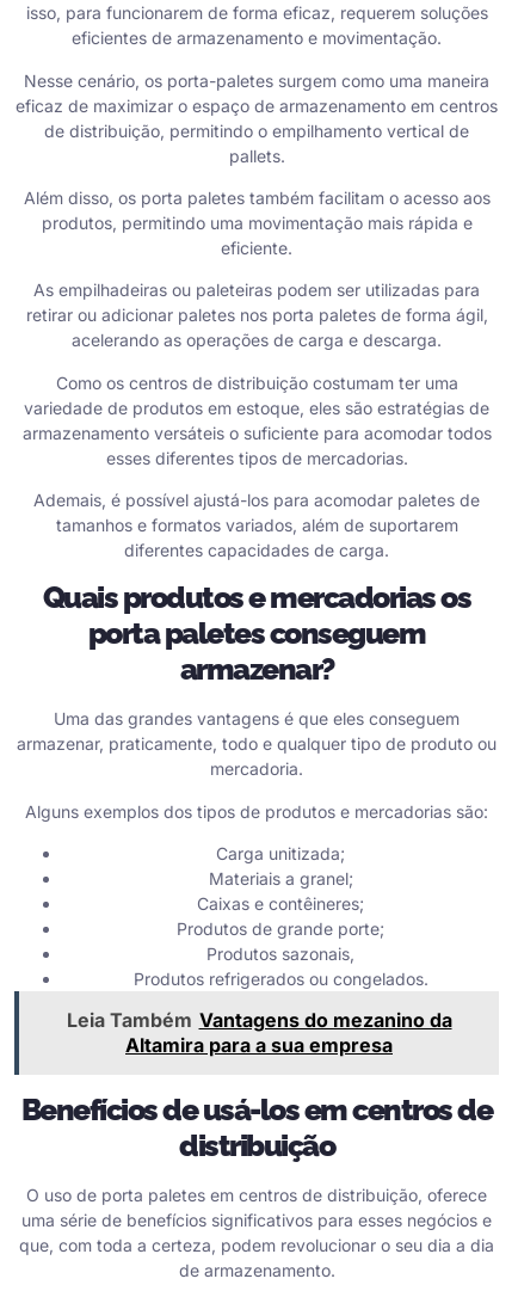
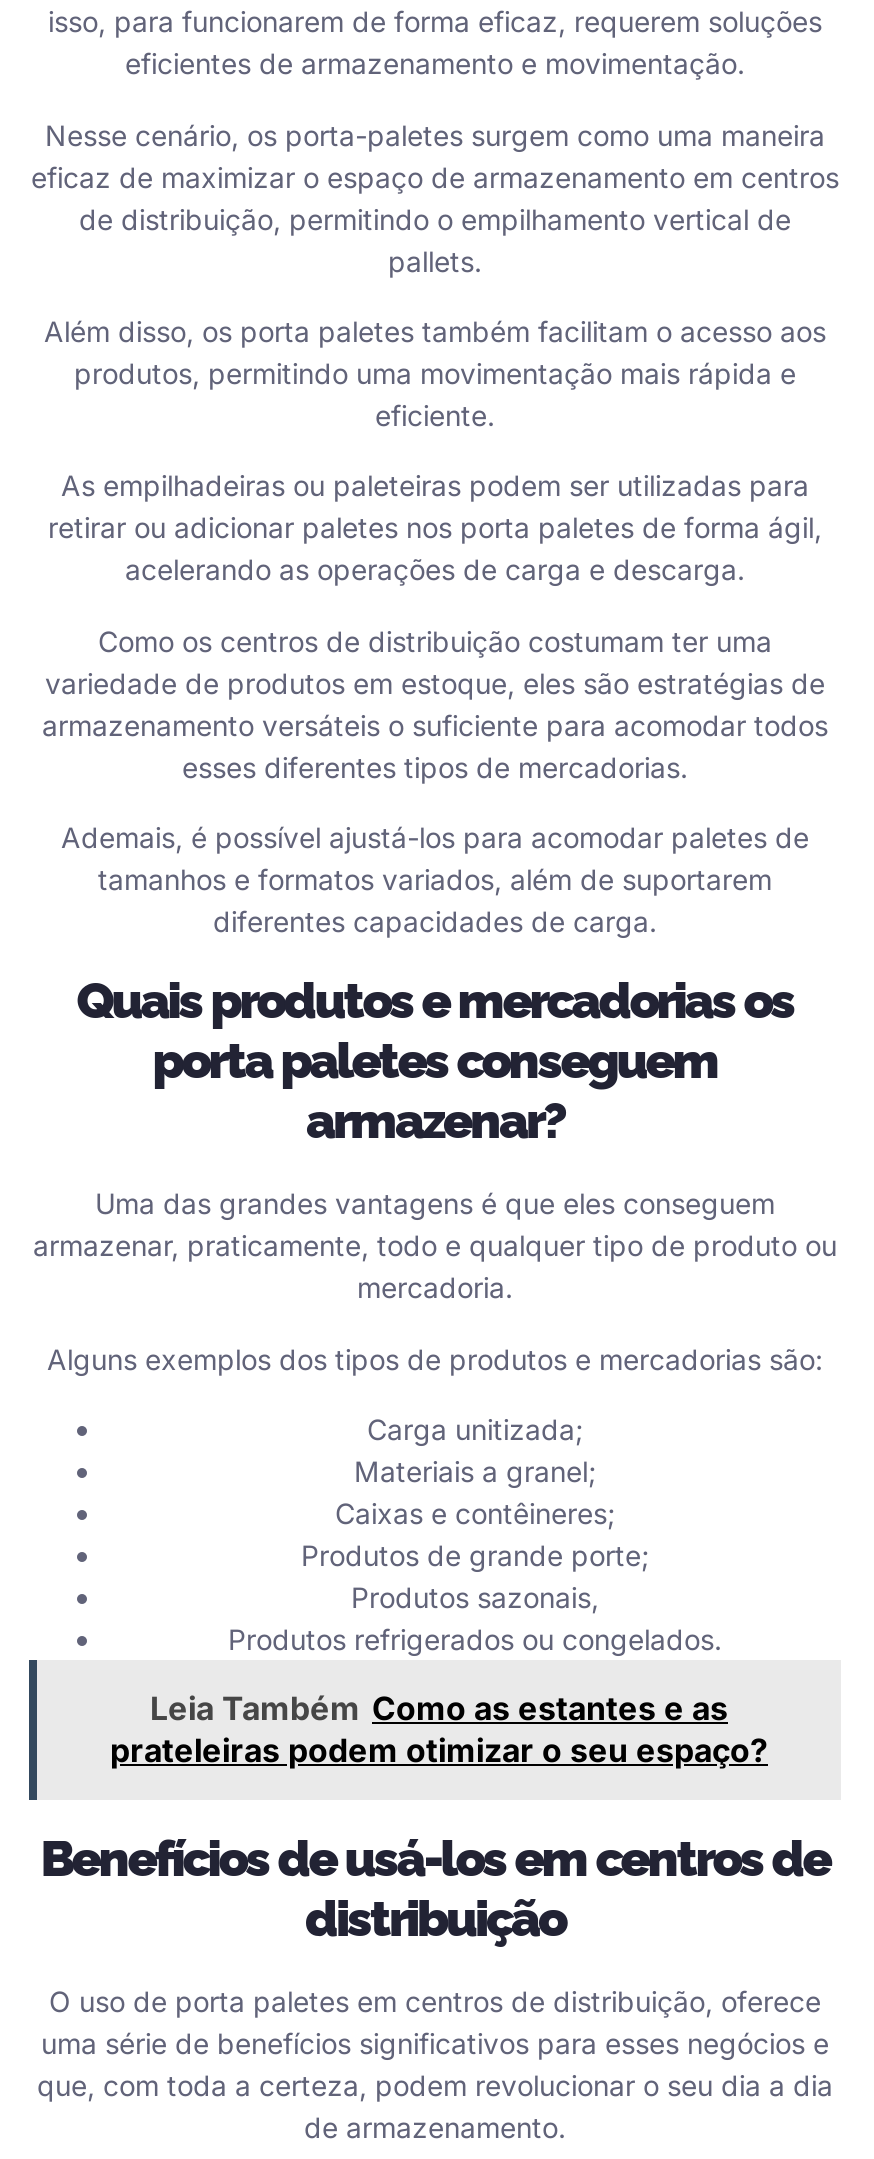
[66,1008,452,1057] Leia Também Vantagens do mezanino da | Altamira para a sua empresa -> [110,1689,768,1771] Leia Também Como as estantes e as | prateleiras podem otimizar o seu espaço?

